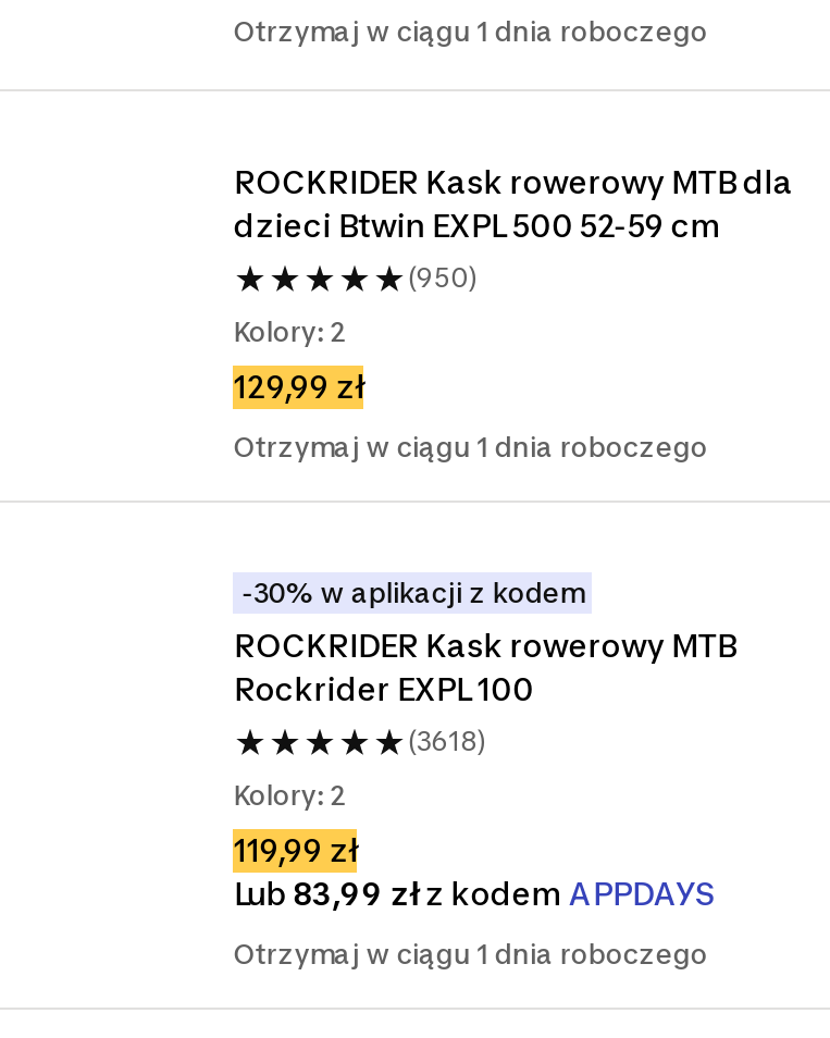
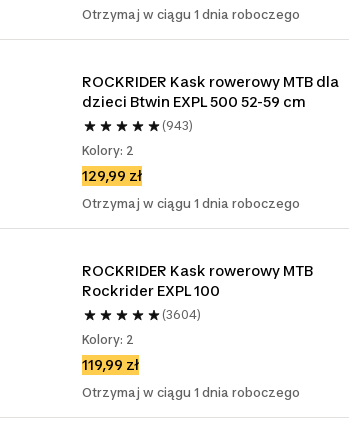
[407,261,477,294] (950) -> [162,118,193,133] (943)
[242,577,584,609] -30% w aplikacji z kodem -> none
[407,725,486,757] (3618) -> [162,307,201,322] (3604)
[233,875,714,912] Lub 83,99 zł z kodem APPDAYS -> none

